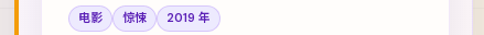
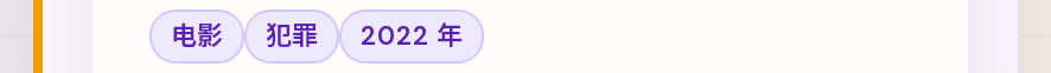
[122,10,211,25] 惊悚 | 2019年 -> [266,19,463,52] 犯罪 | 2022年

